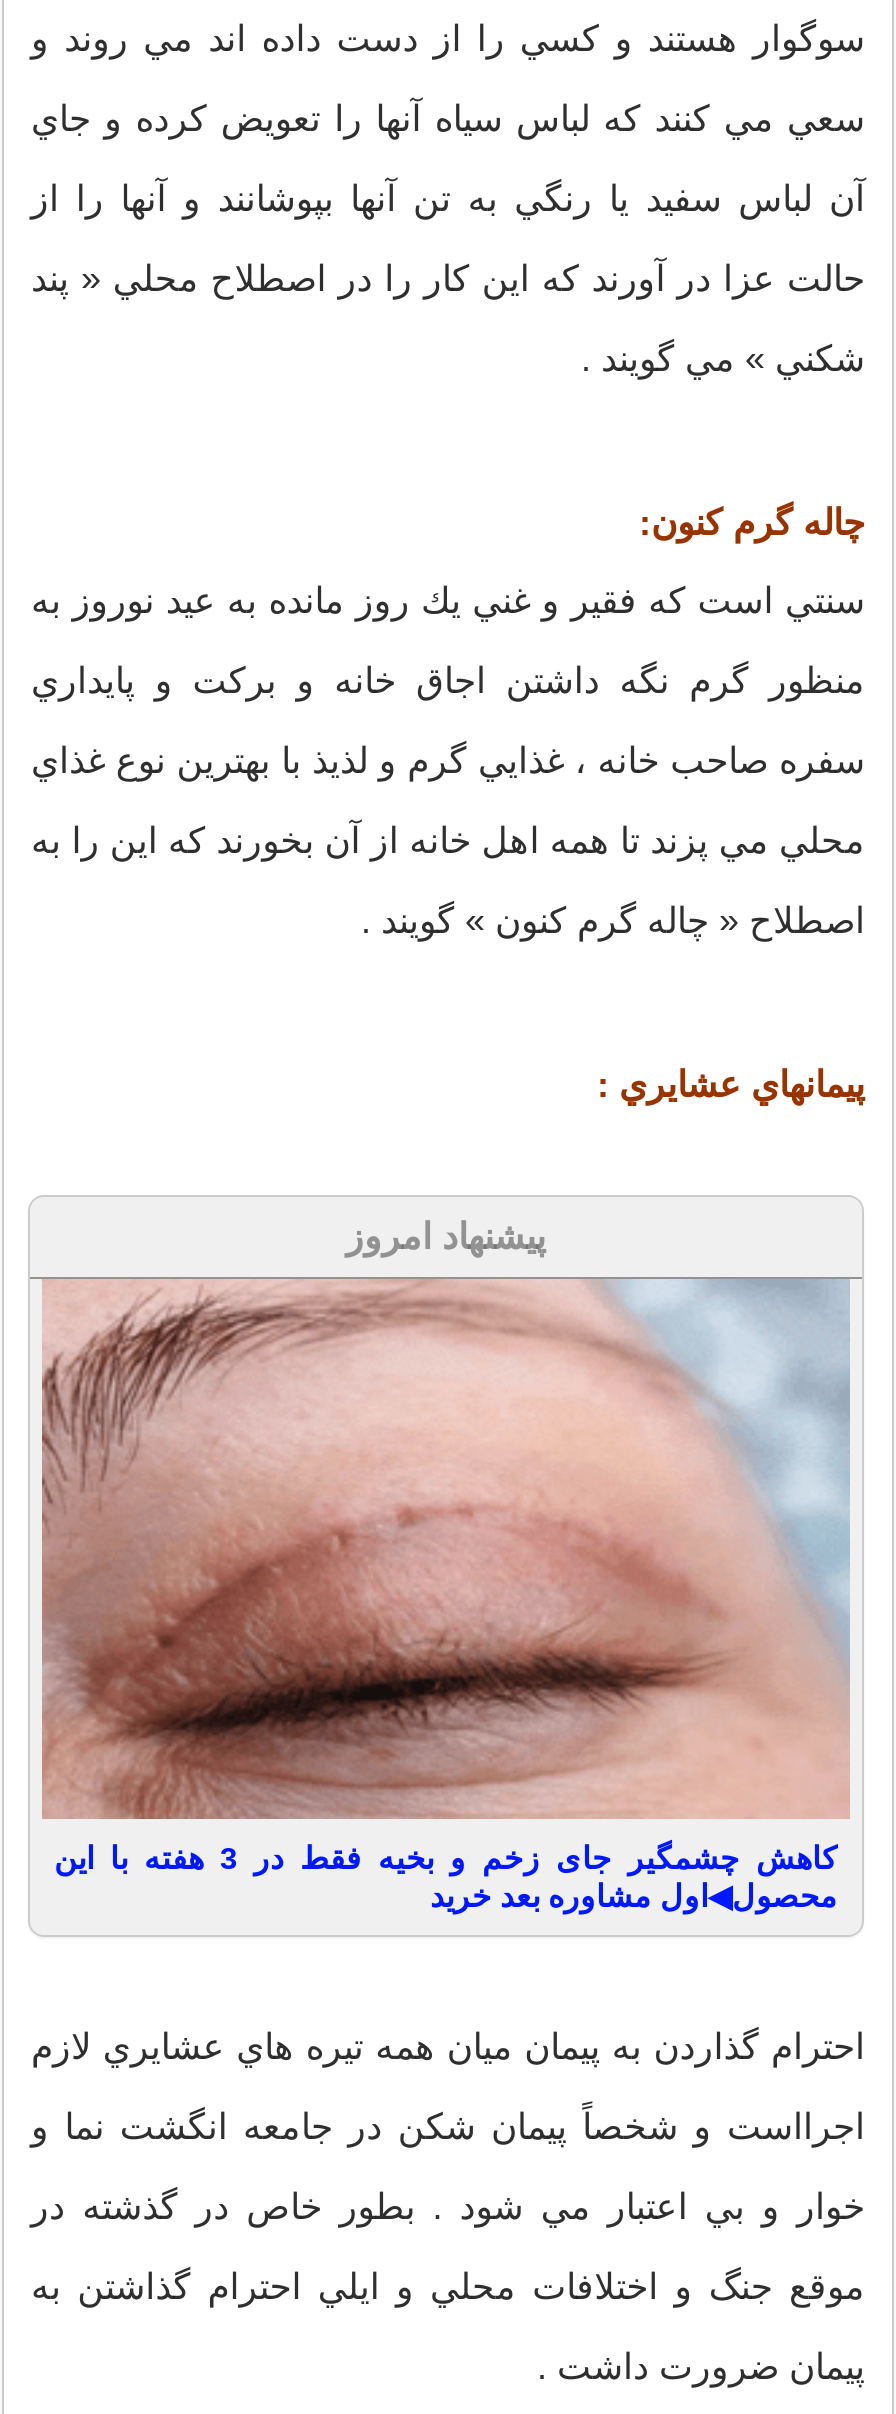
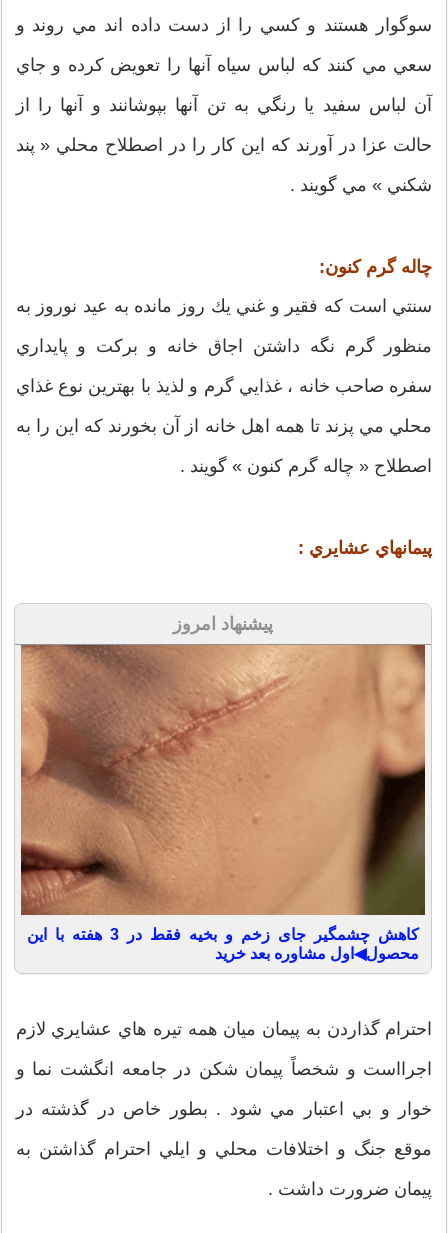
[42,1277,850,1819] [image] -> [20,644,426,916] [image]

